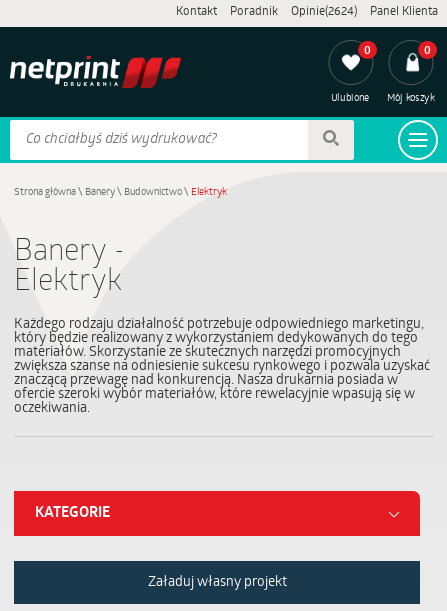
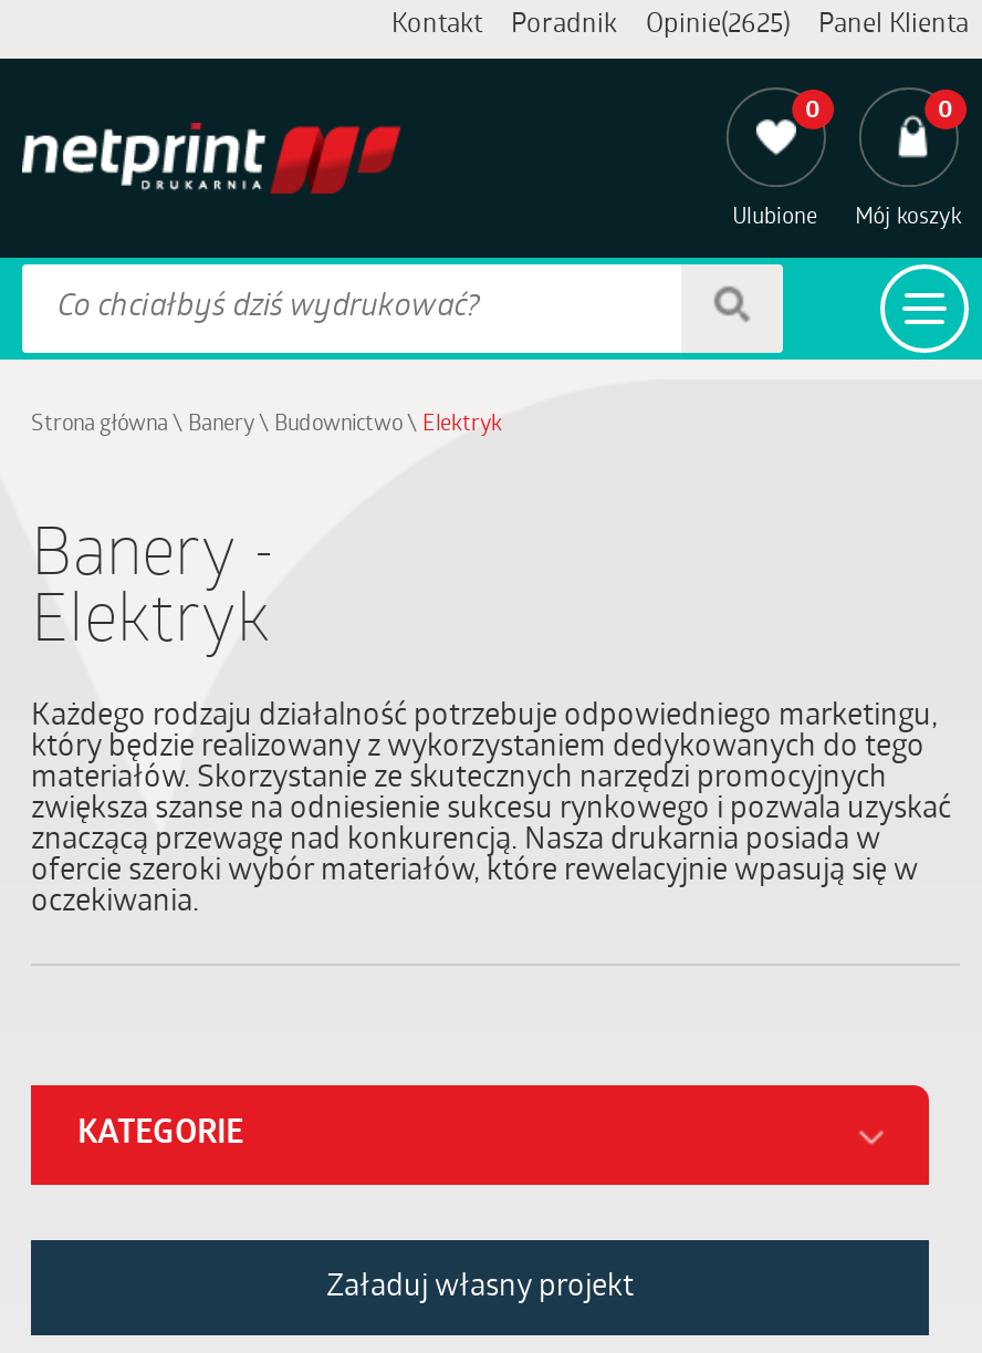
[176,6,438,18] Kontakt Poradnik Opinie(2624) Panel Klienta -> [391,12,969,39] Kontakt Poradnik Opinie(2625) Panel Klienta

